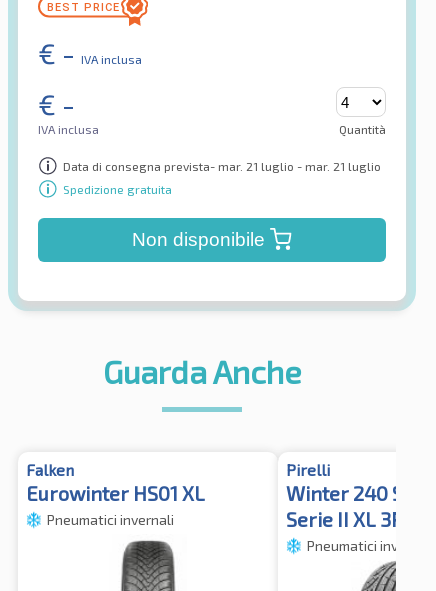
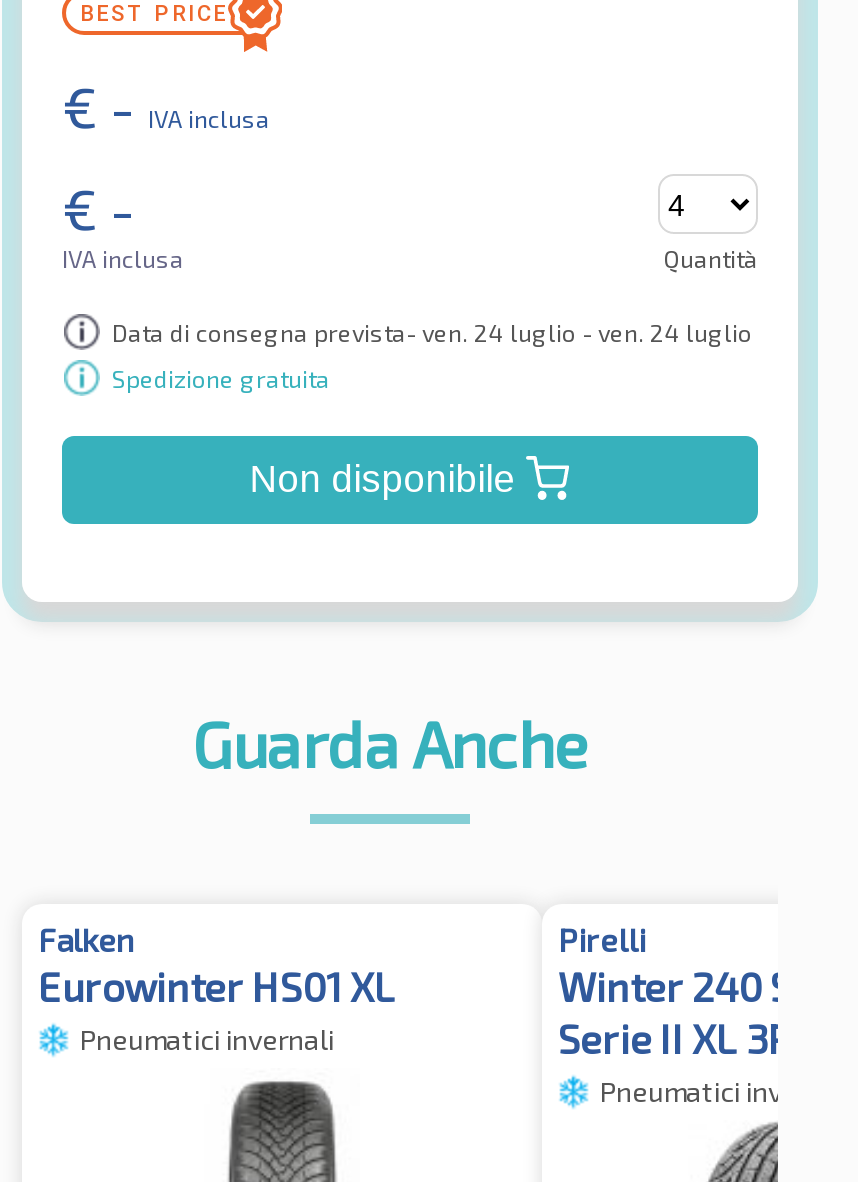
[63,159,381,173] Data di consegna prevista- mar. 21 luglio - mar. 21 luglio -> [112,317,752,345] Data di consegna prevista- ven. 24 luglio - ven. 24 luglio

